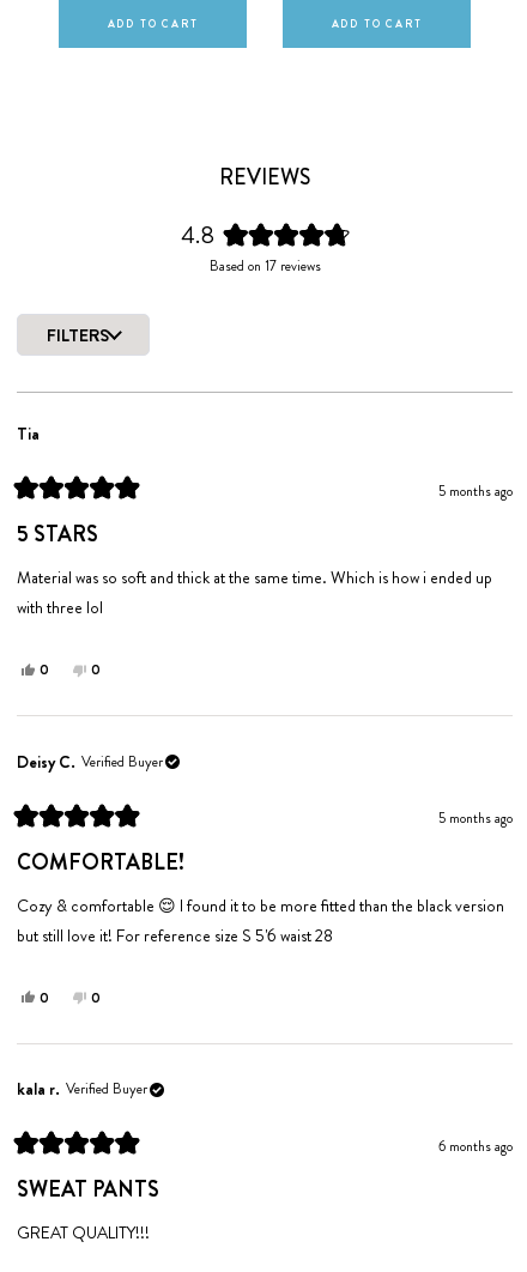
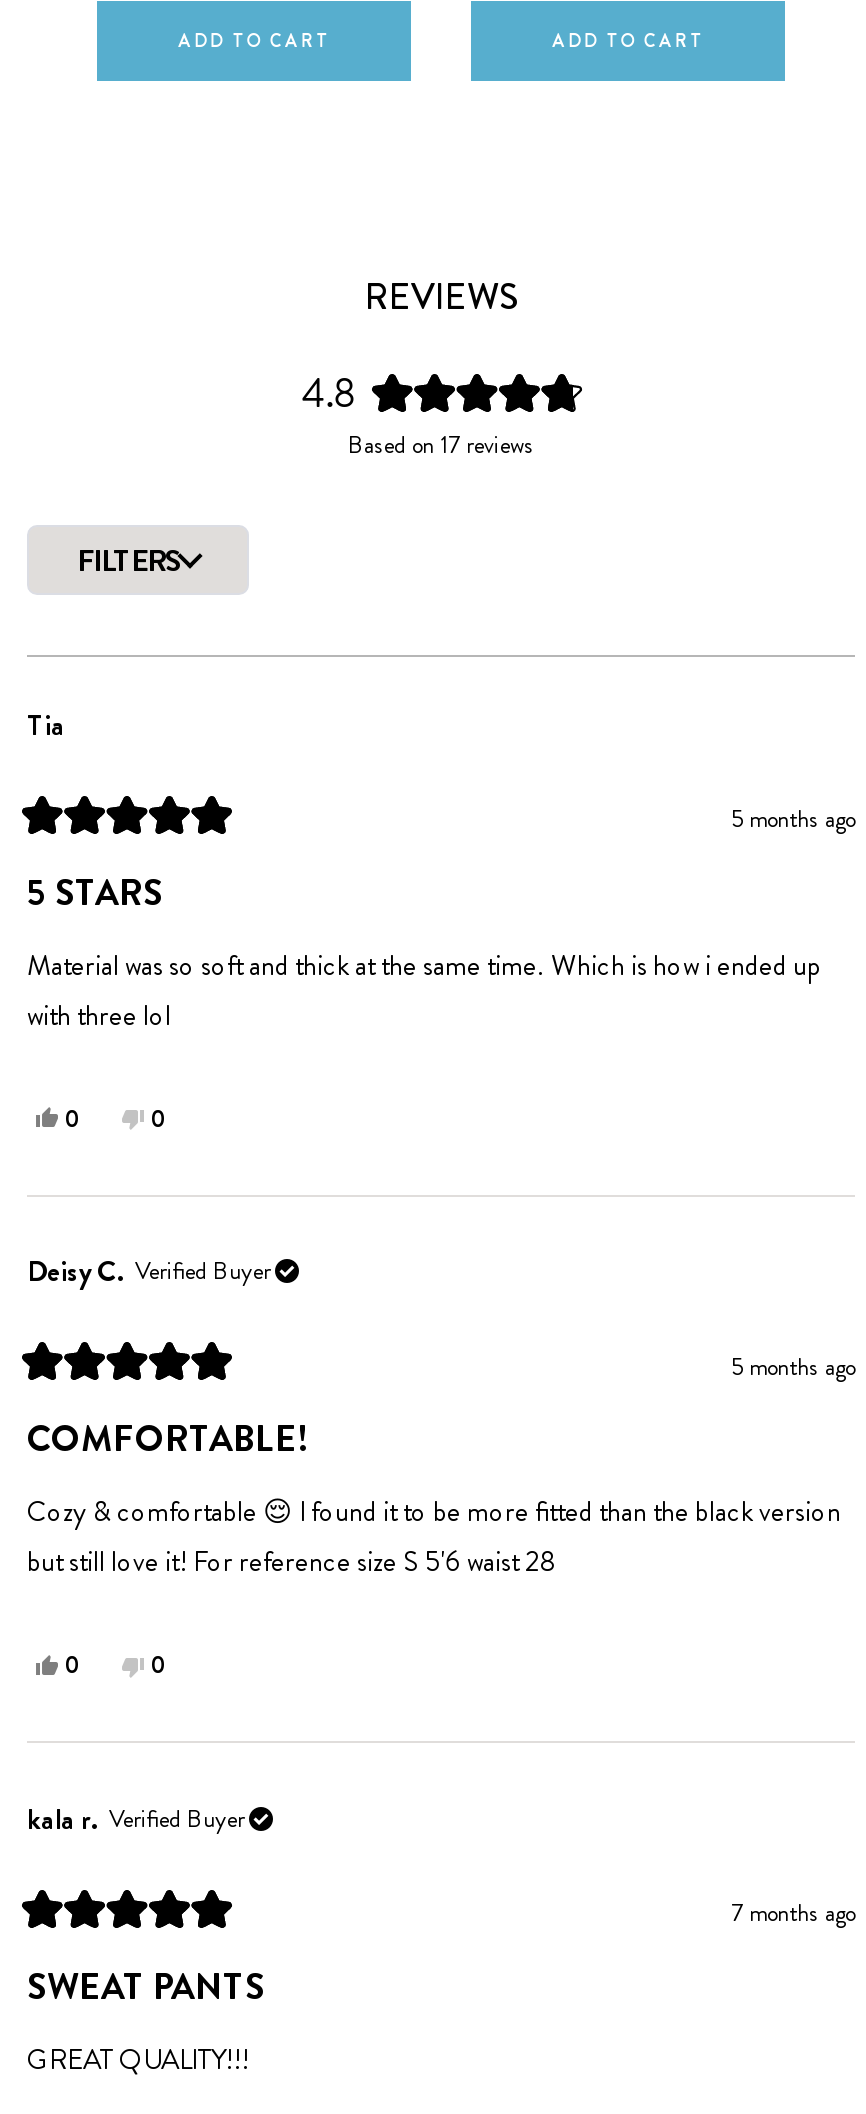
[438,1135,513,1157] 6 months ago -> [731,1896,855,1932] 7 months ago

